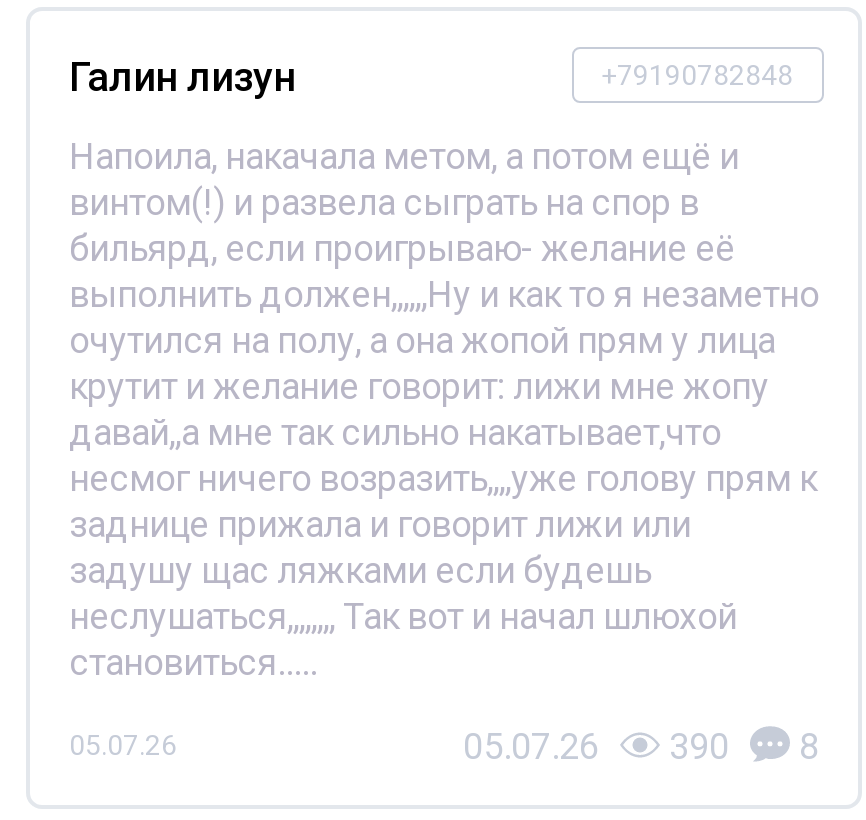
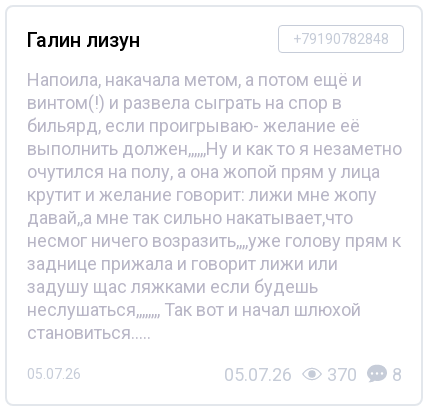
[463,724,819,766] 05.07.26 390 8 -> [223,363,401,384] 05.07.26 370 8

